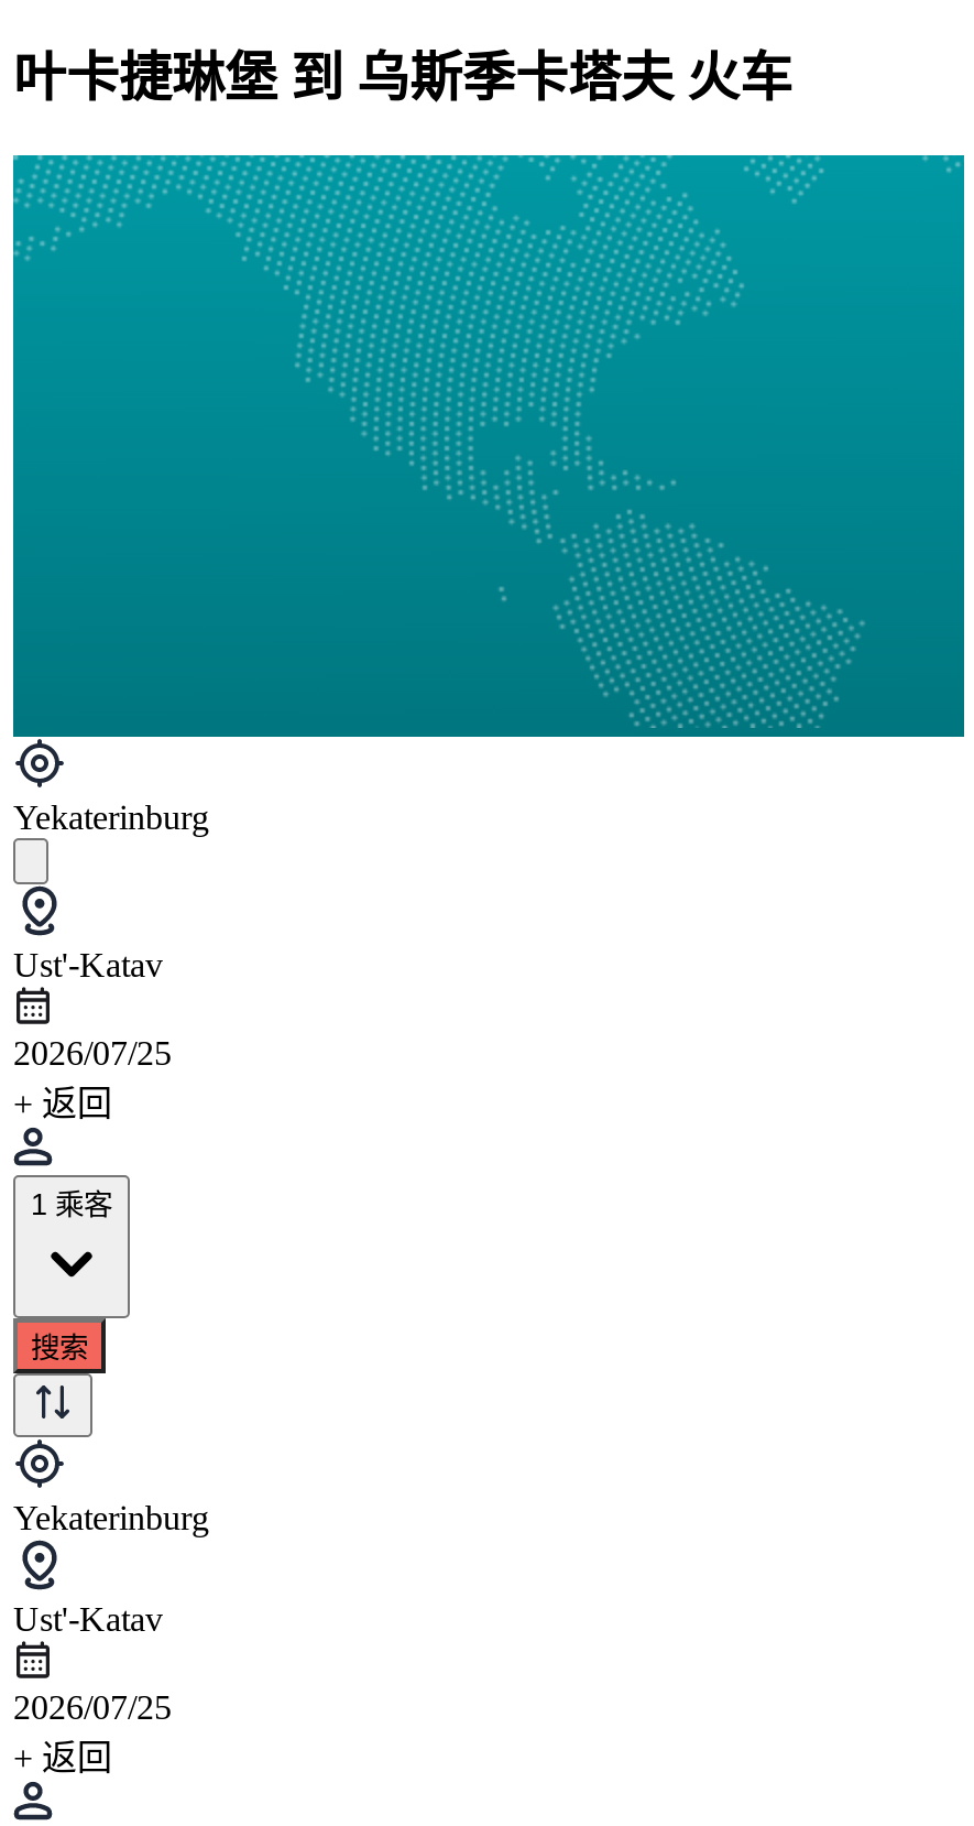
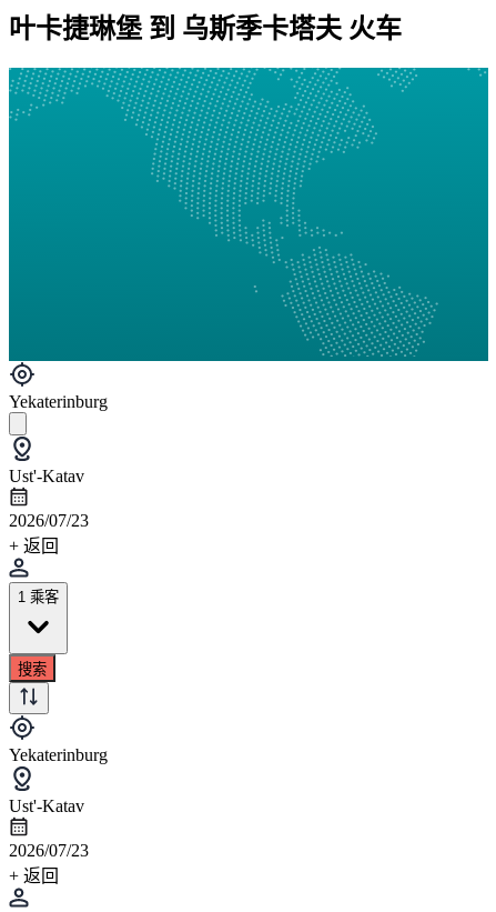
[13,1034,172,1071] 2026/07/25 -> [9,511,89,530] 2026/07/23
[13,1688,172,1725] 2026/07/25 -> [9,841,89,860] 2026/07/23

